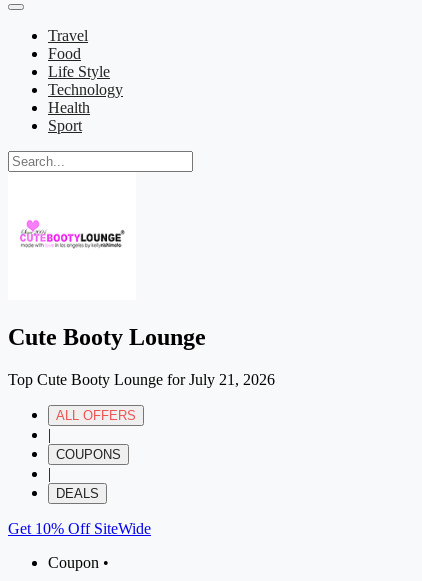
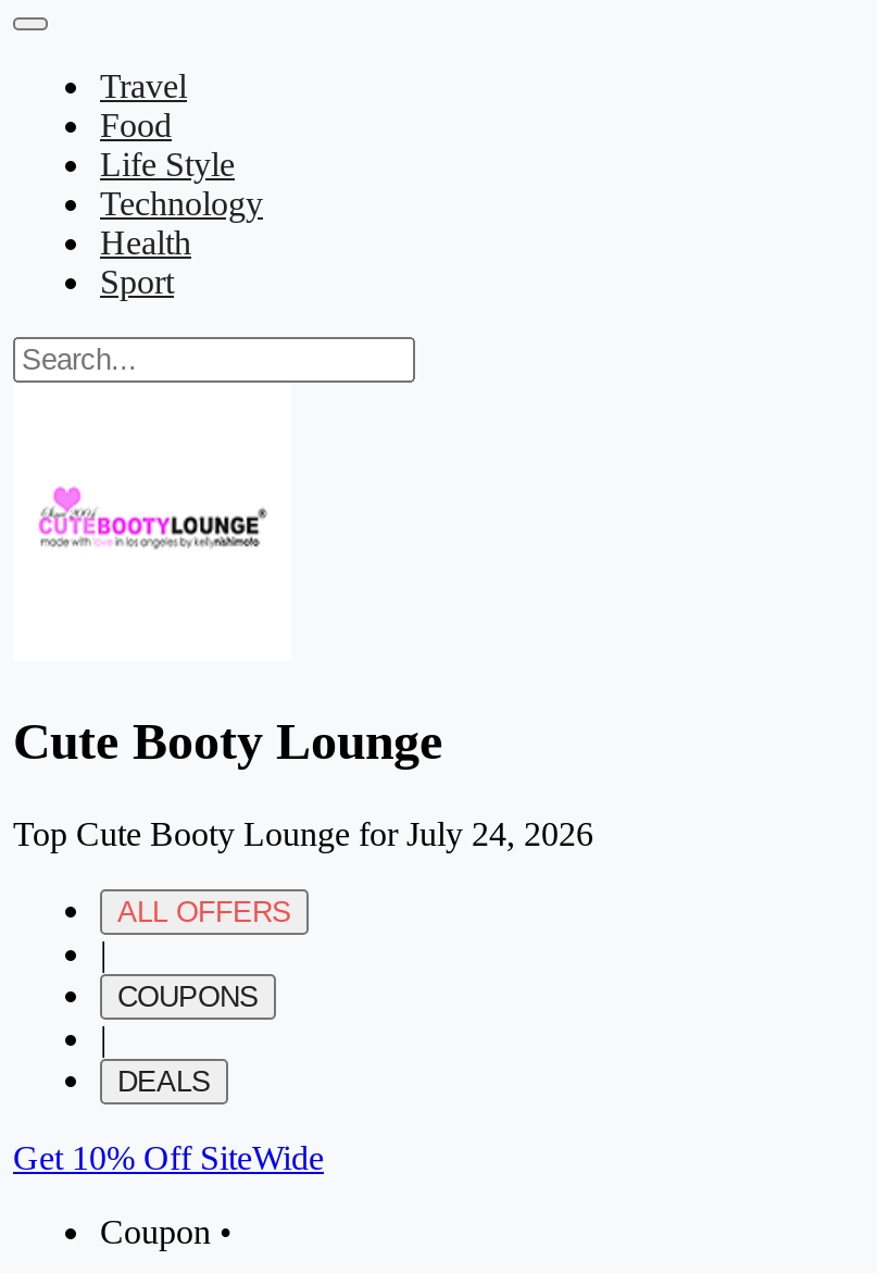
[8,371,275,388] Top Cute Booty Lounge for July 21, 2026 -> [13,815,593,852] Top Cute Booty Lounge for July 24, 2026

